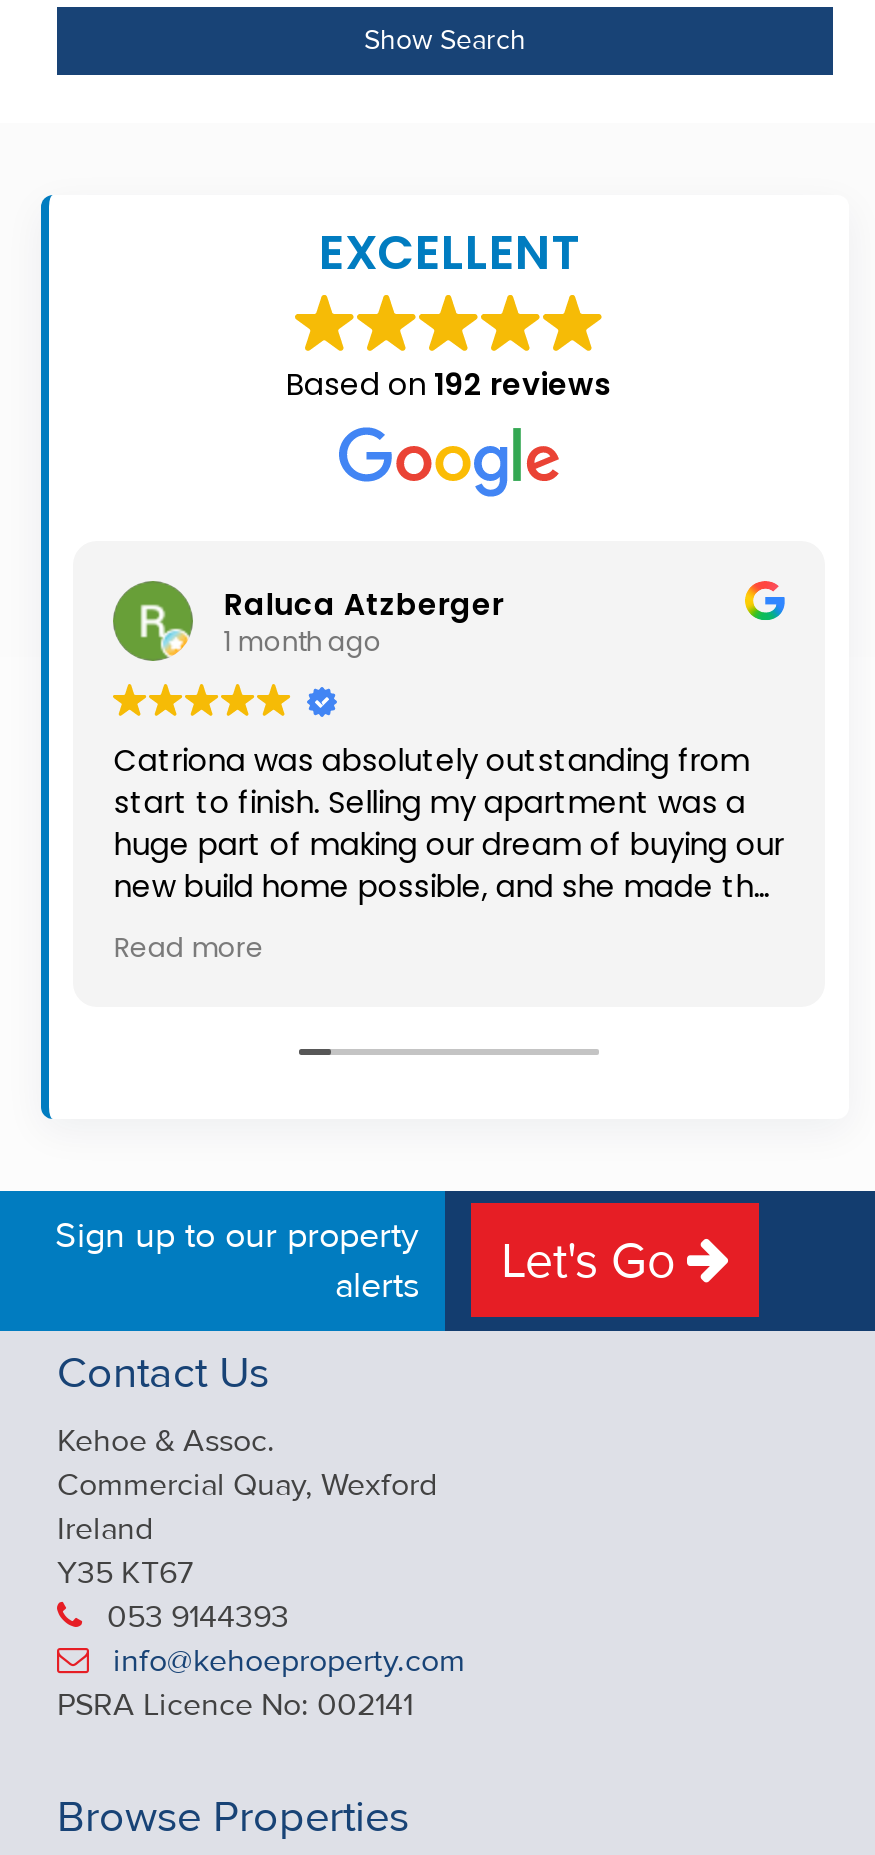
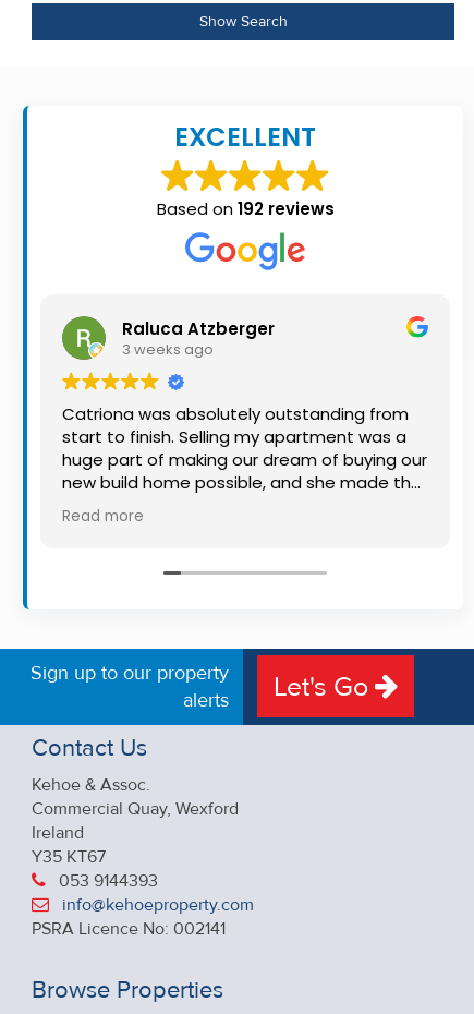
[224,622,382,660] 1 month ago -> [122,339,214,359] 3 weeks ago

